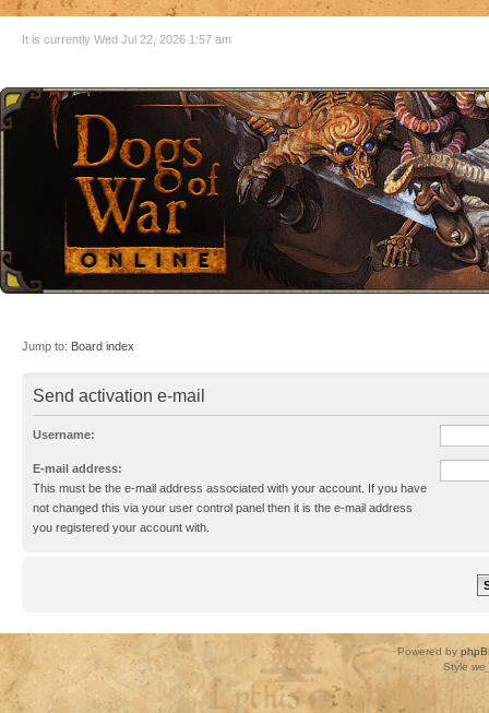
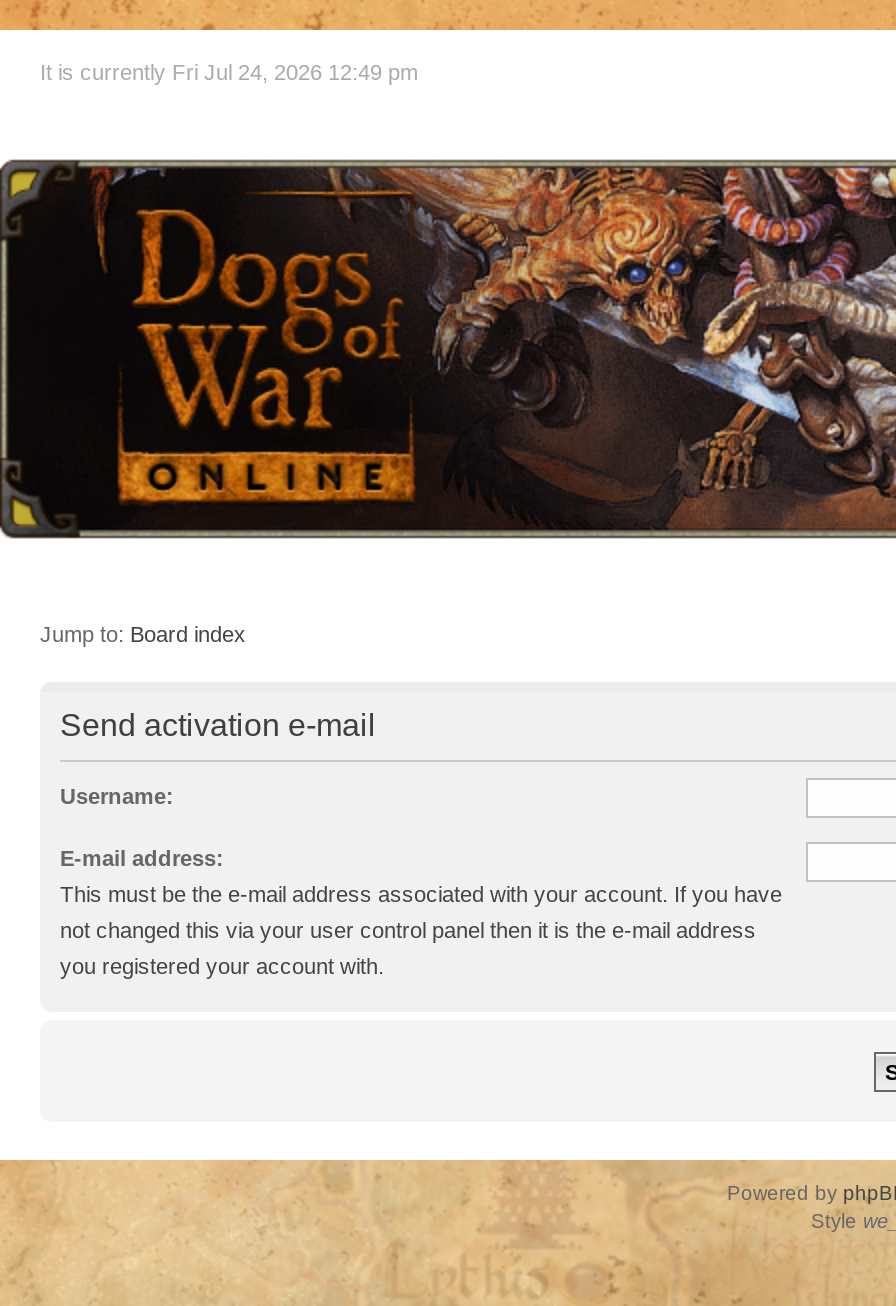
[22,33,231,46] It is currently Wed Jul 22, 2026 1:57 am -> [40,60,418,84] It is currently Fri Jul 24, 2026 12:49 pm

